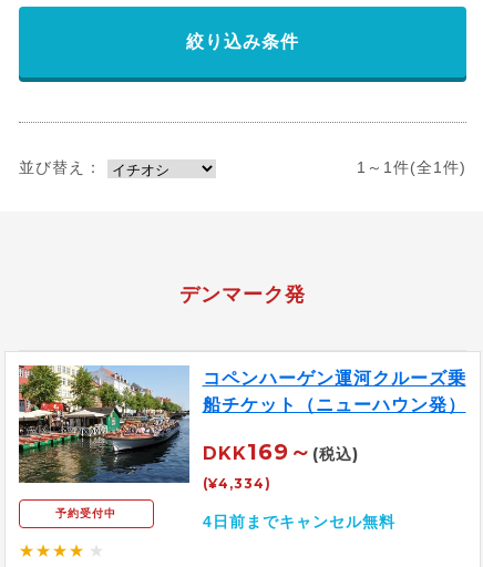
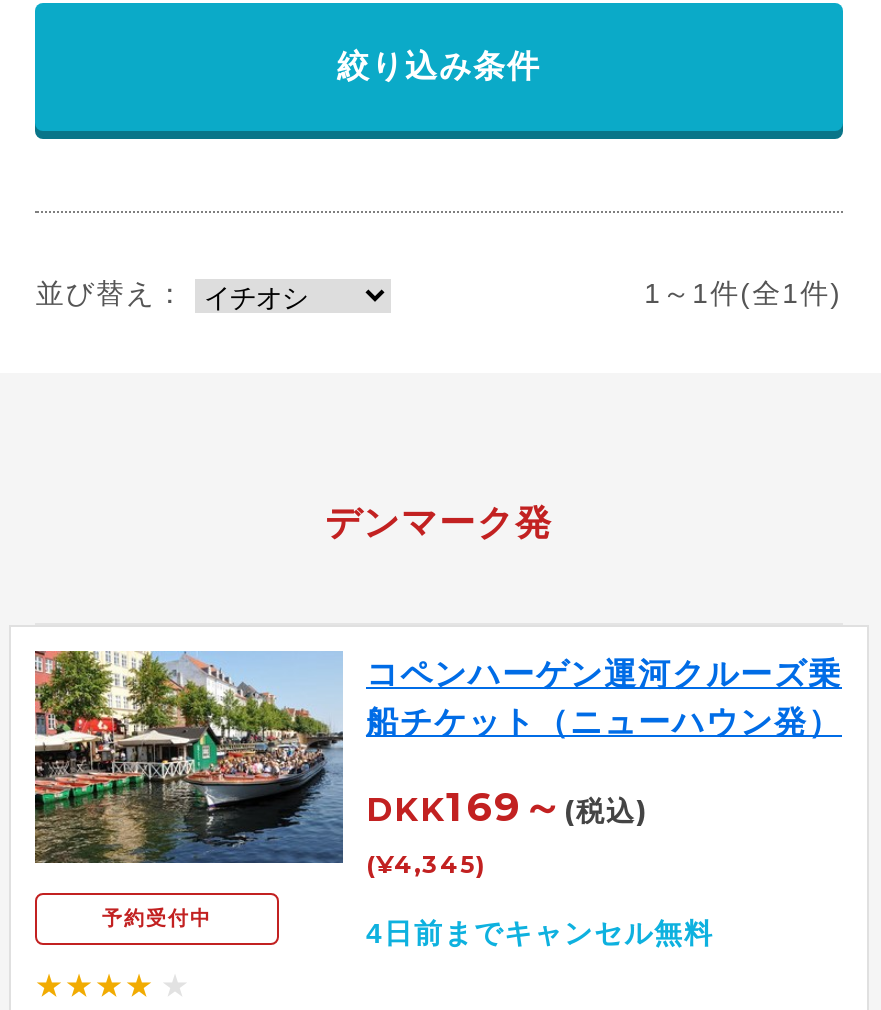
[202,475,271,492] (¥4,334) -> [366,850,488,880] (¥4,345)

